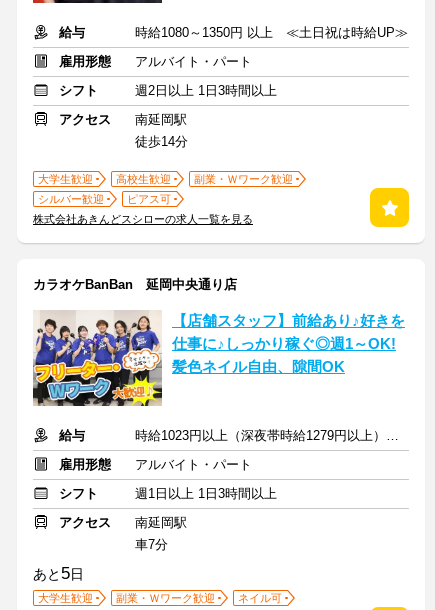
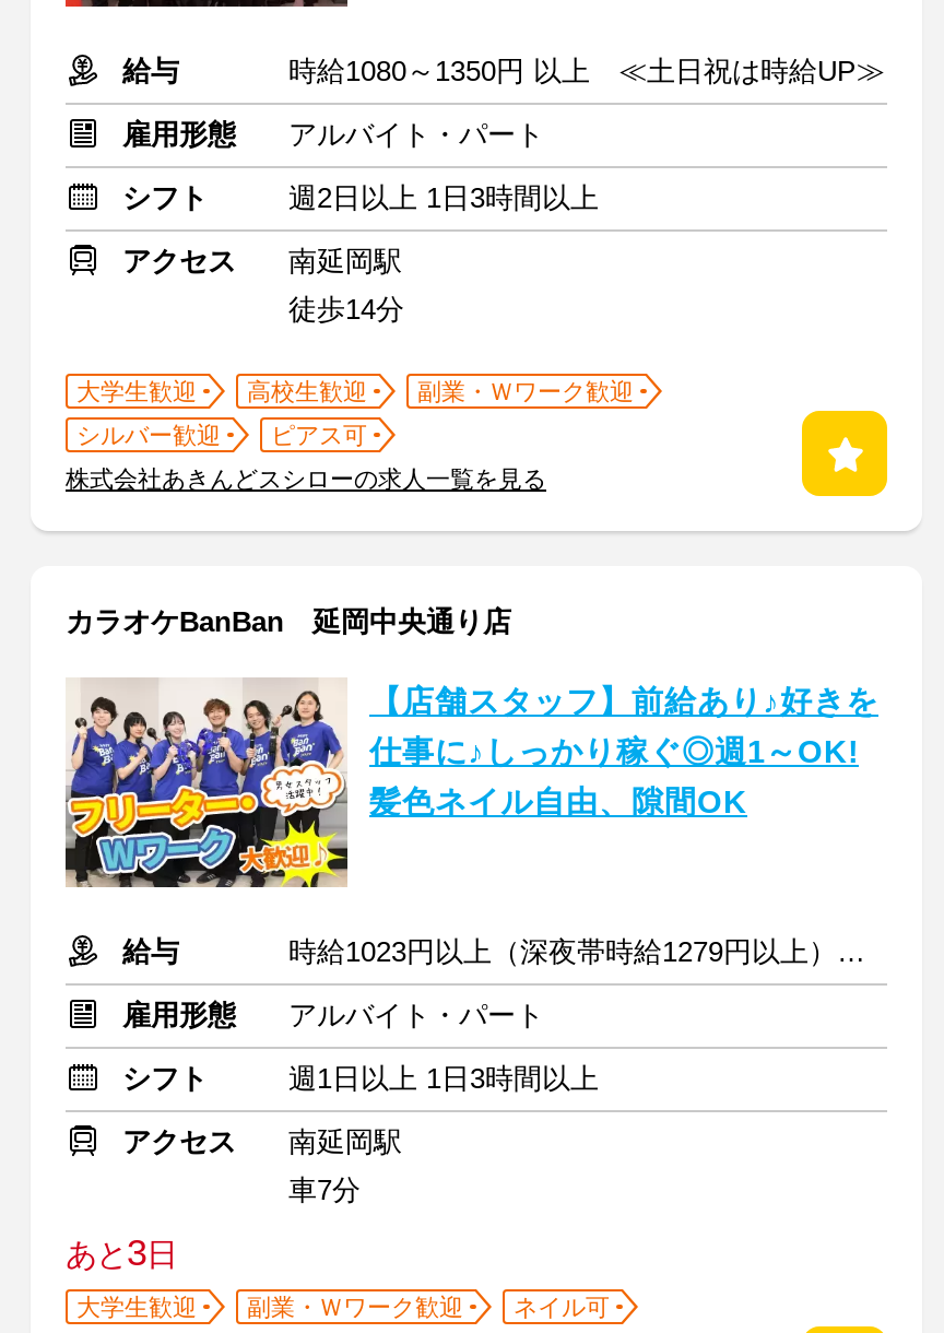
[33,564,84,583] あと5日 -> [66,1233,177,1274] あと3日

